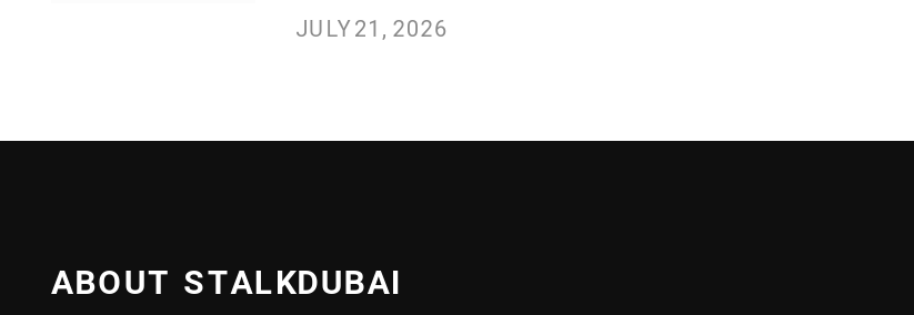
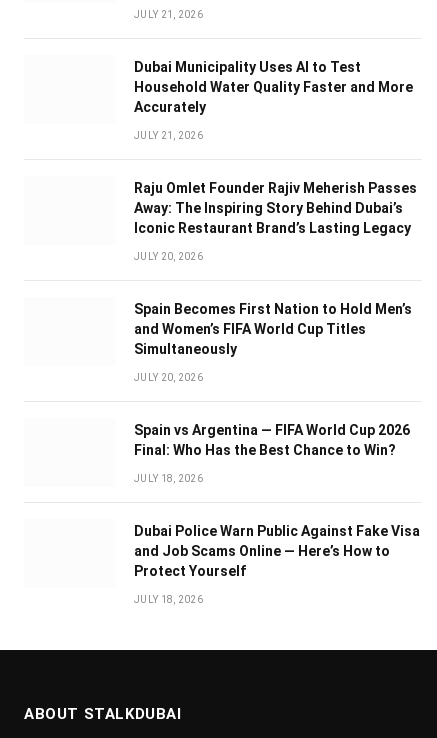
none -> [134,59,420,605] Dubai Municipality Uses AI to Test | Household Water Quality Faster and More | Accurately | JULY 21, 2026 | Raju Omlet Founder Rajiv Meherish Passes | Away: The Inspiring Story Behind Dubai’s | Iconic Restaurant Brand’s Lasting Legacy | JULY 20, 2026 | Spain Becomes First Nation to Hold Men’s | and Women’s FIFA World Cup Titles | Simultaneously | JULY 20, 2026 | Spain vs Argentina — FIFA World Cup 2026 | Final: Who Has the Best Chance to Win? | JULY 18, 2026 | Dubai Police Warn Public Against Fake Visa | and Job Scams Online — Here’s How to | Protect Yourself | JULY 18, 2026

